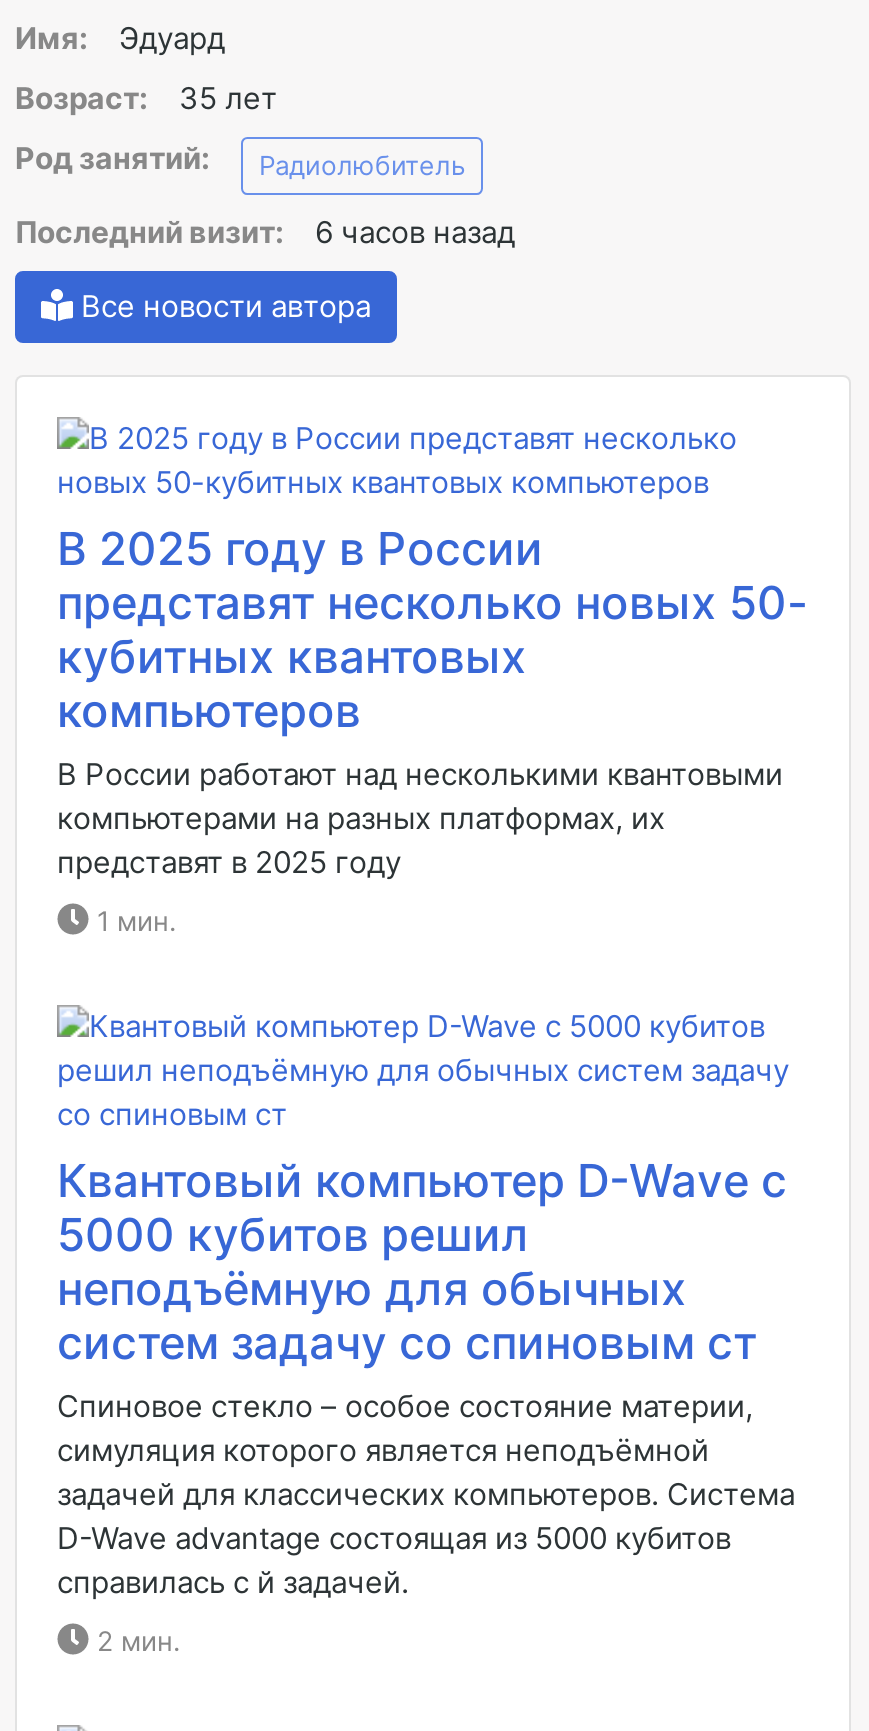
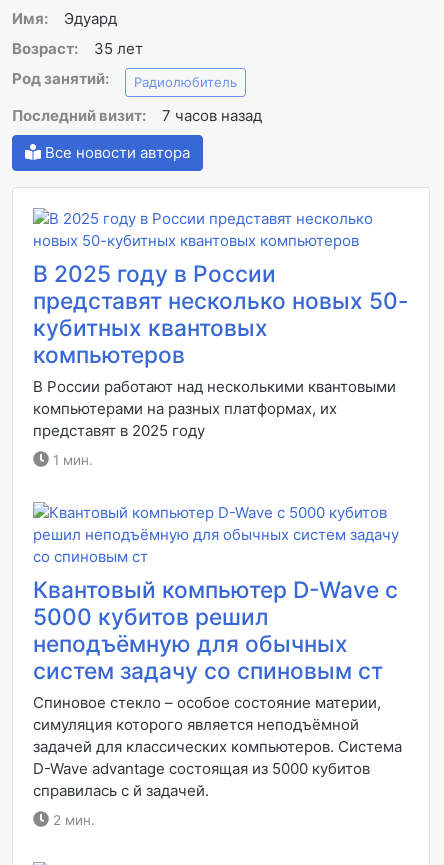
[15,214,515,252] Последний визит: 6 часов назад -> [12,106,262,125] Последний визит: 7 часов назад

